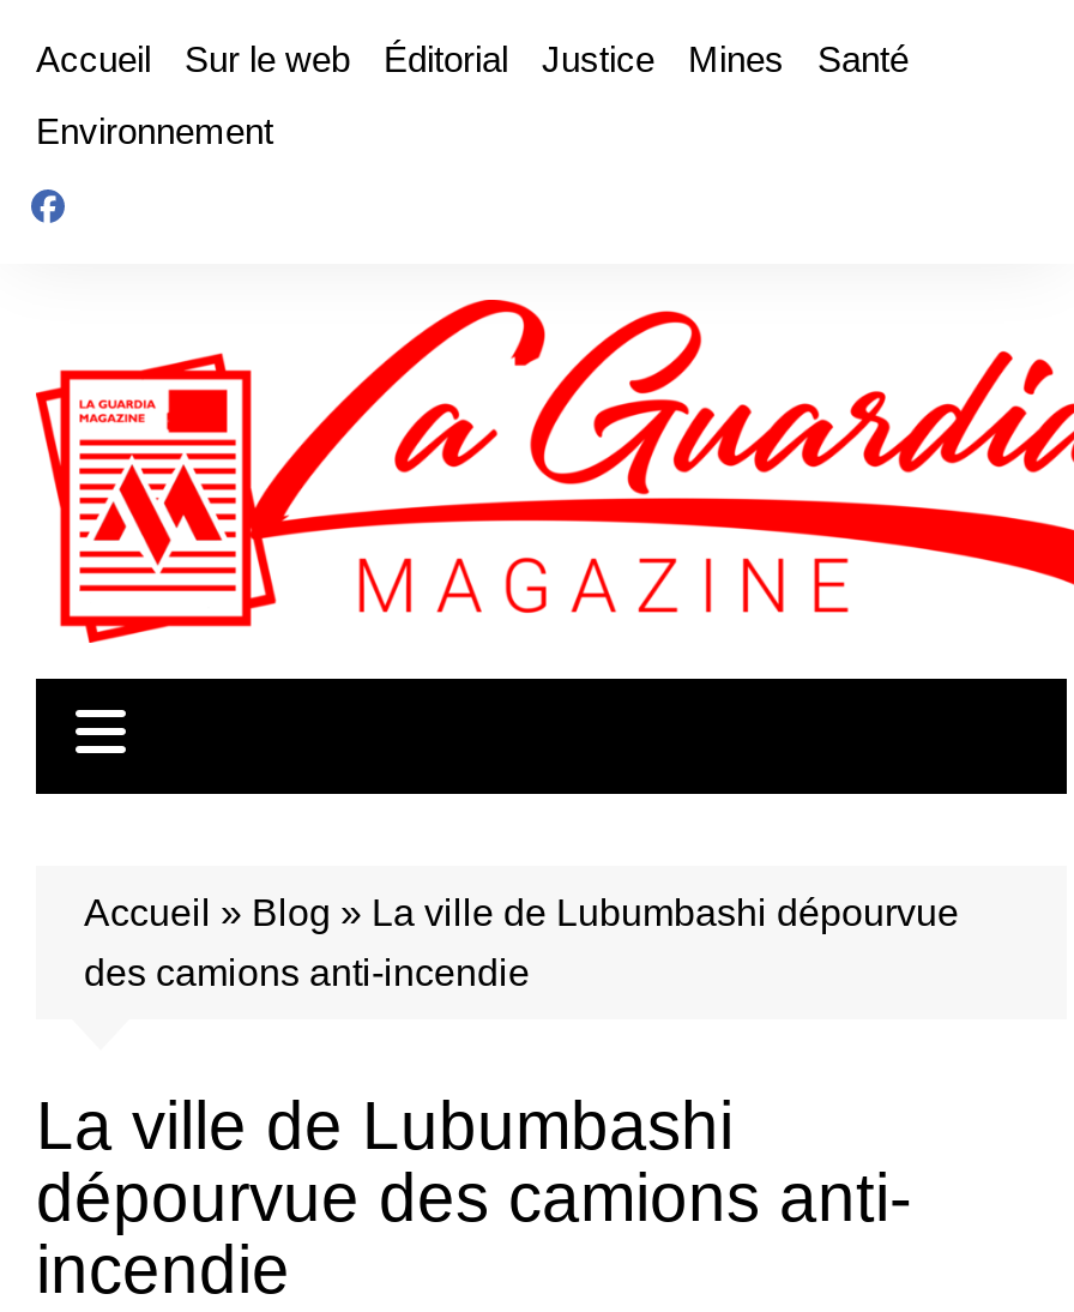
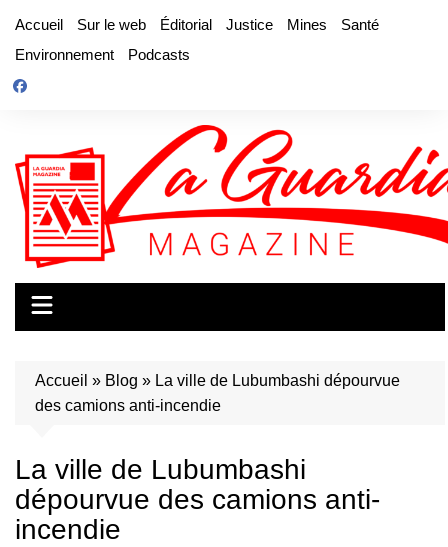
none -> [128,46,190,63] Podcasts

